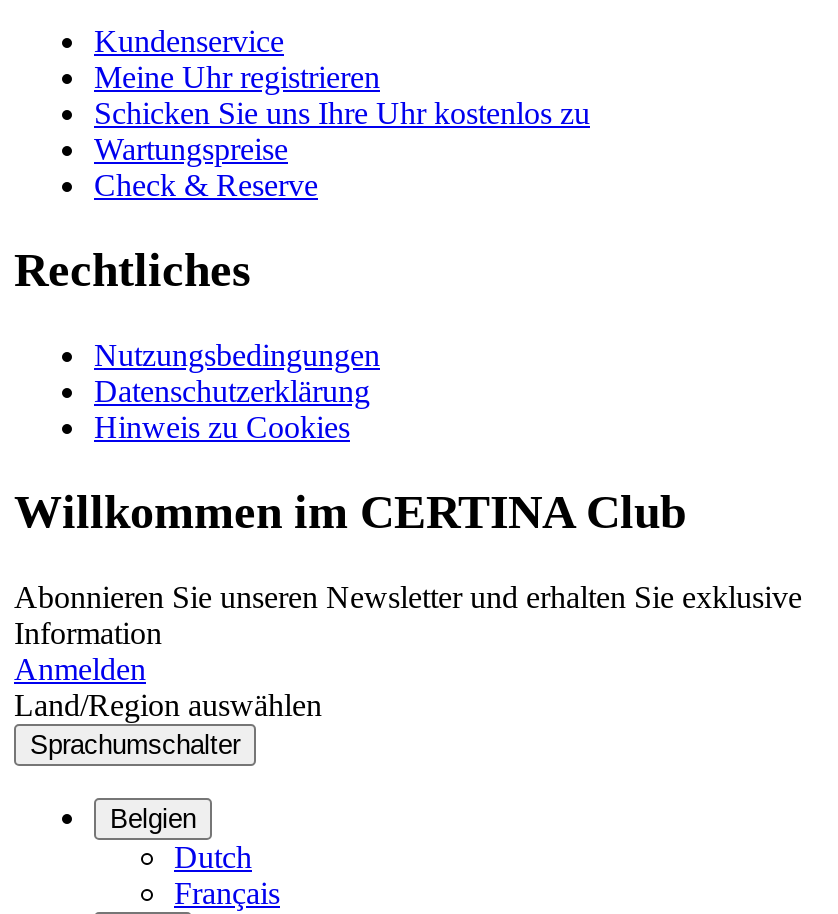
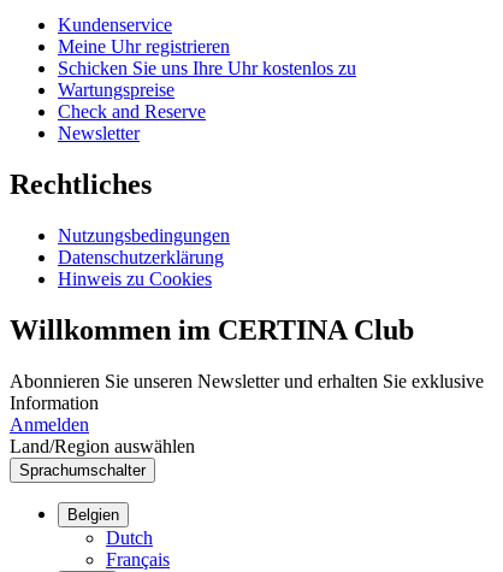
[94,168,318,202] Check & Reserve -> [58,101,206,143] Check and Reserve | Newsletter

